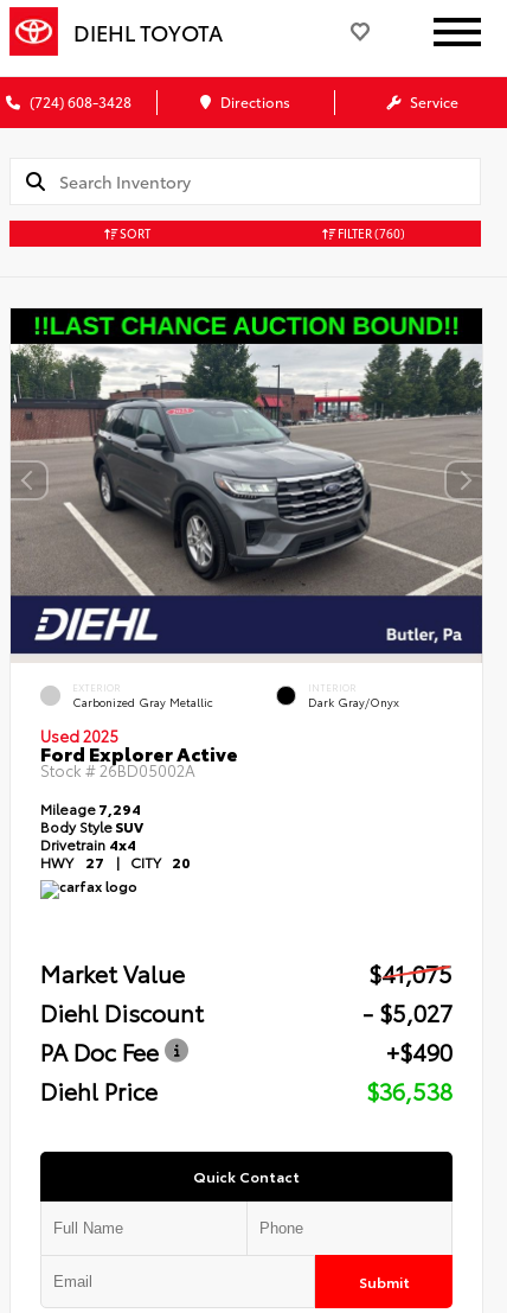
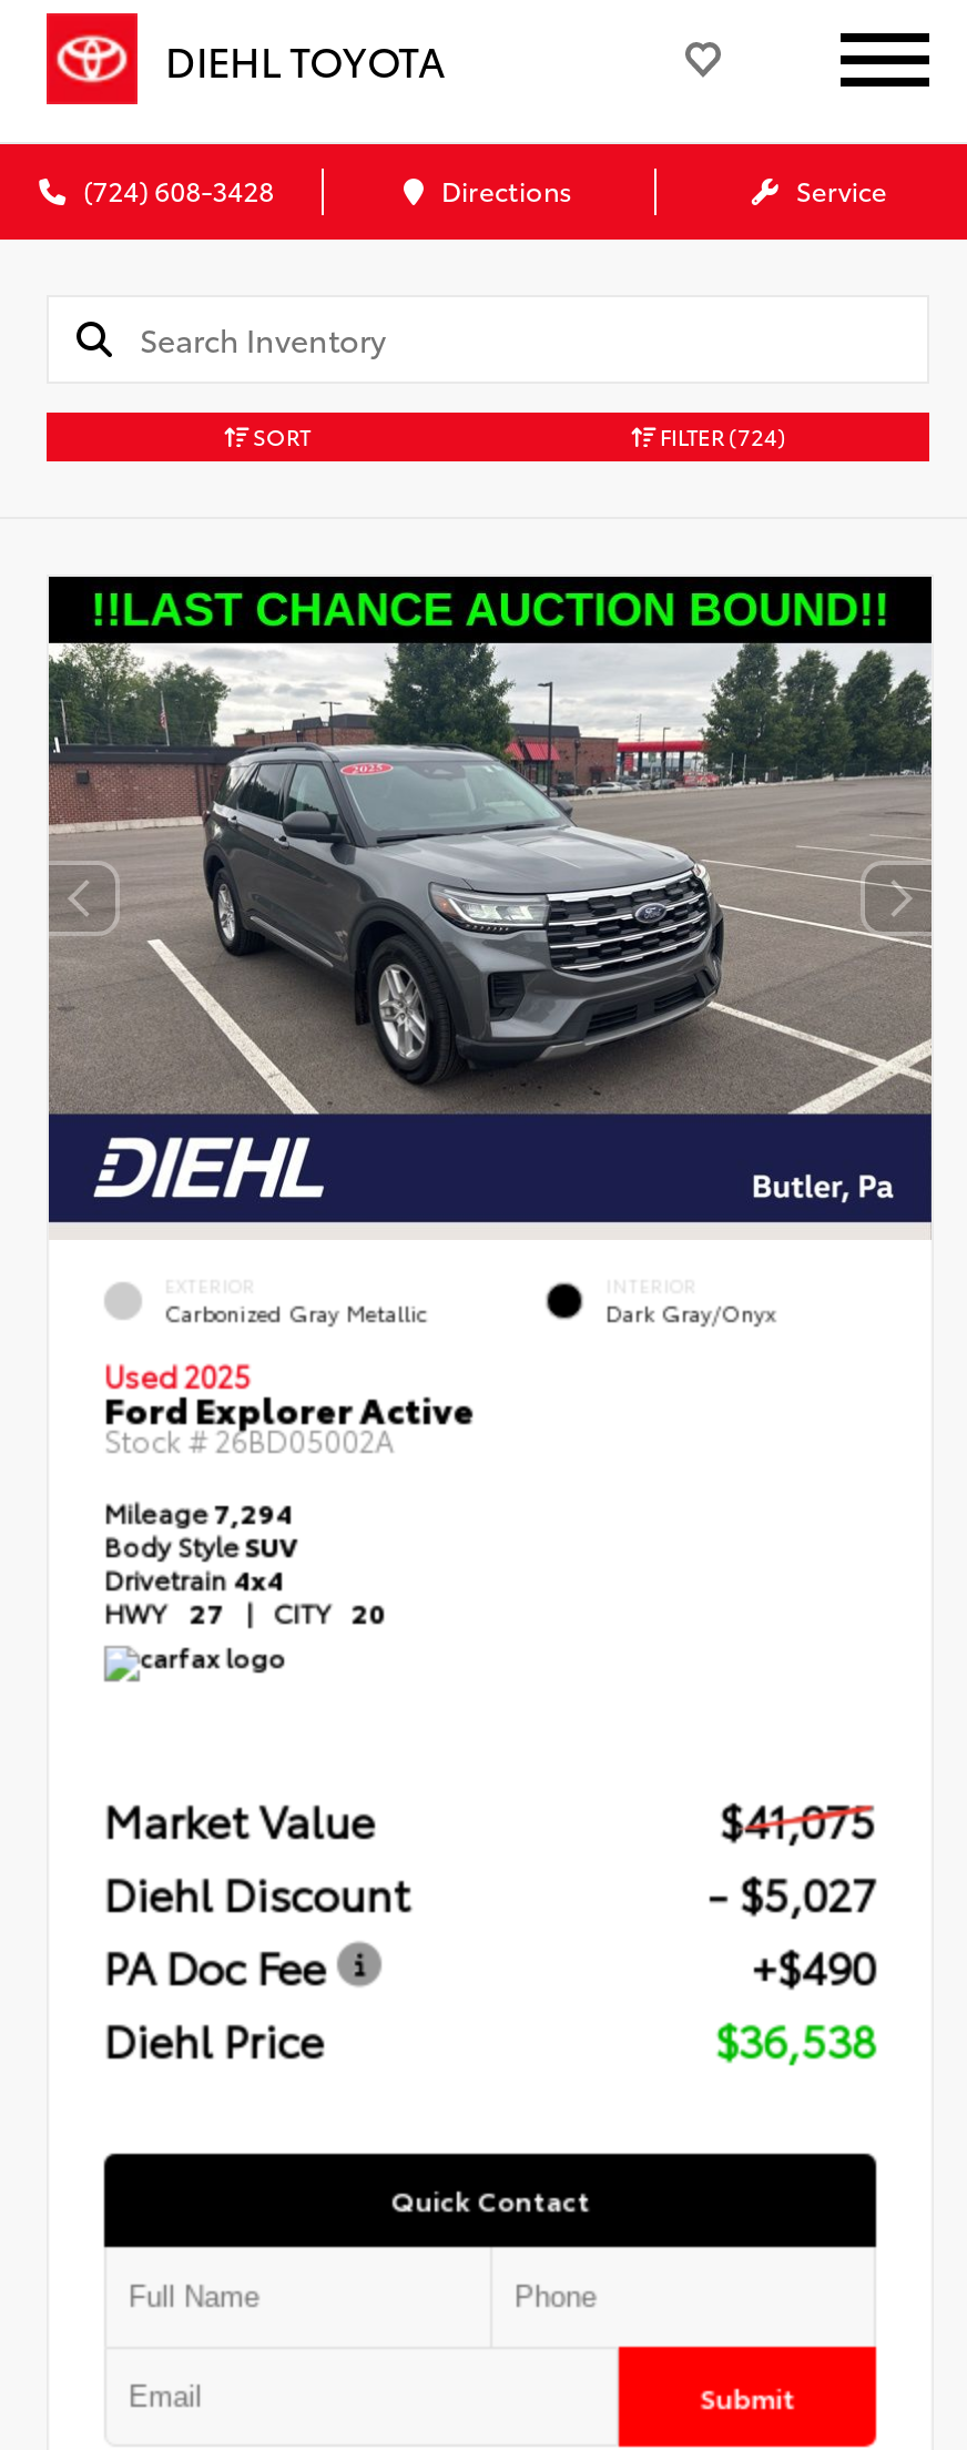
[335,224,405,242] FILTER (760) -> [655,419,786,452] FILTER (724)

